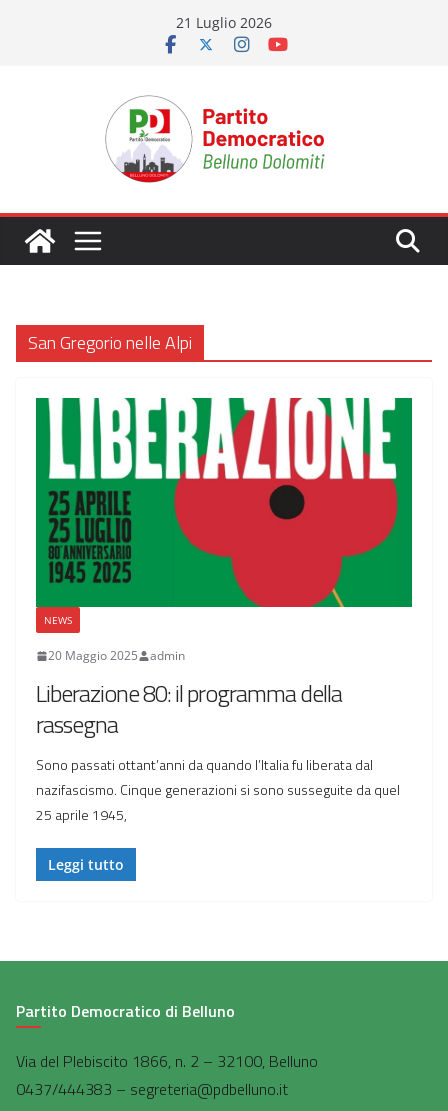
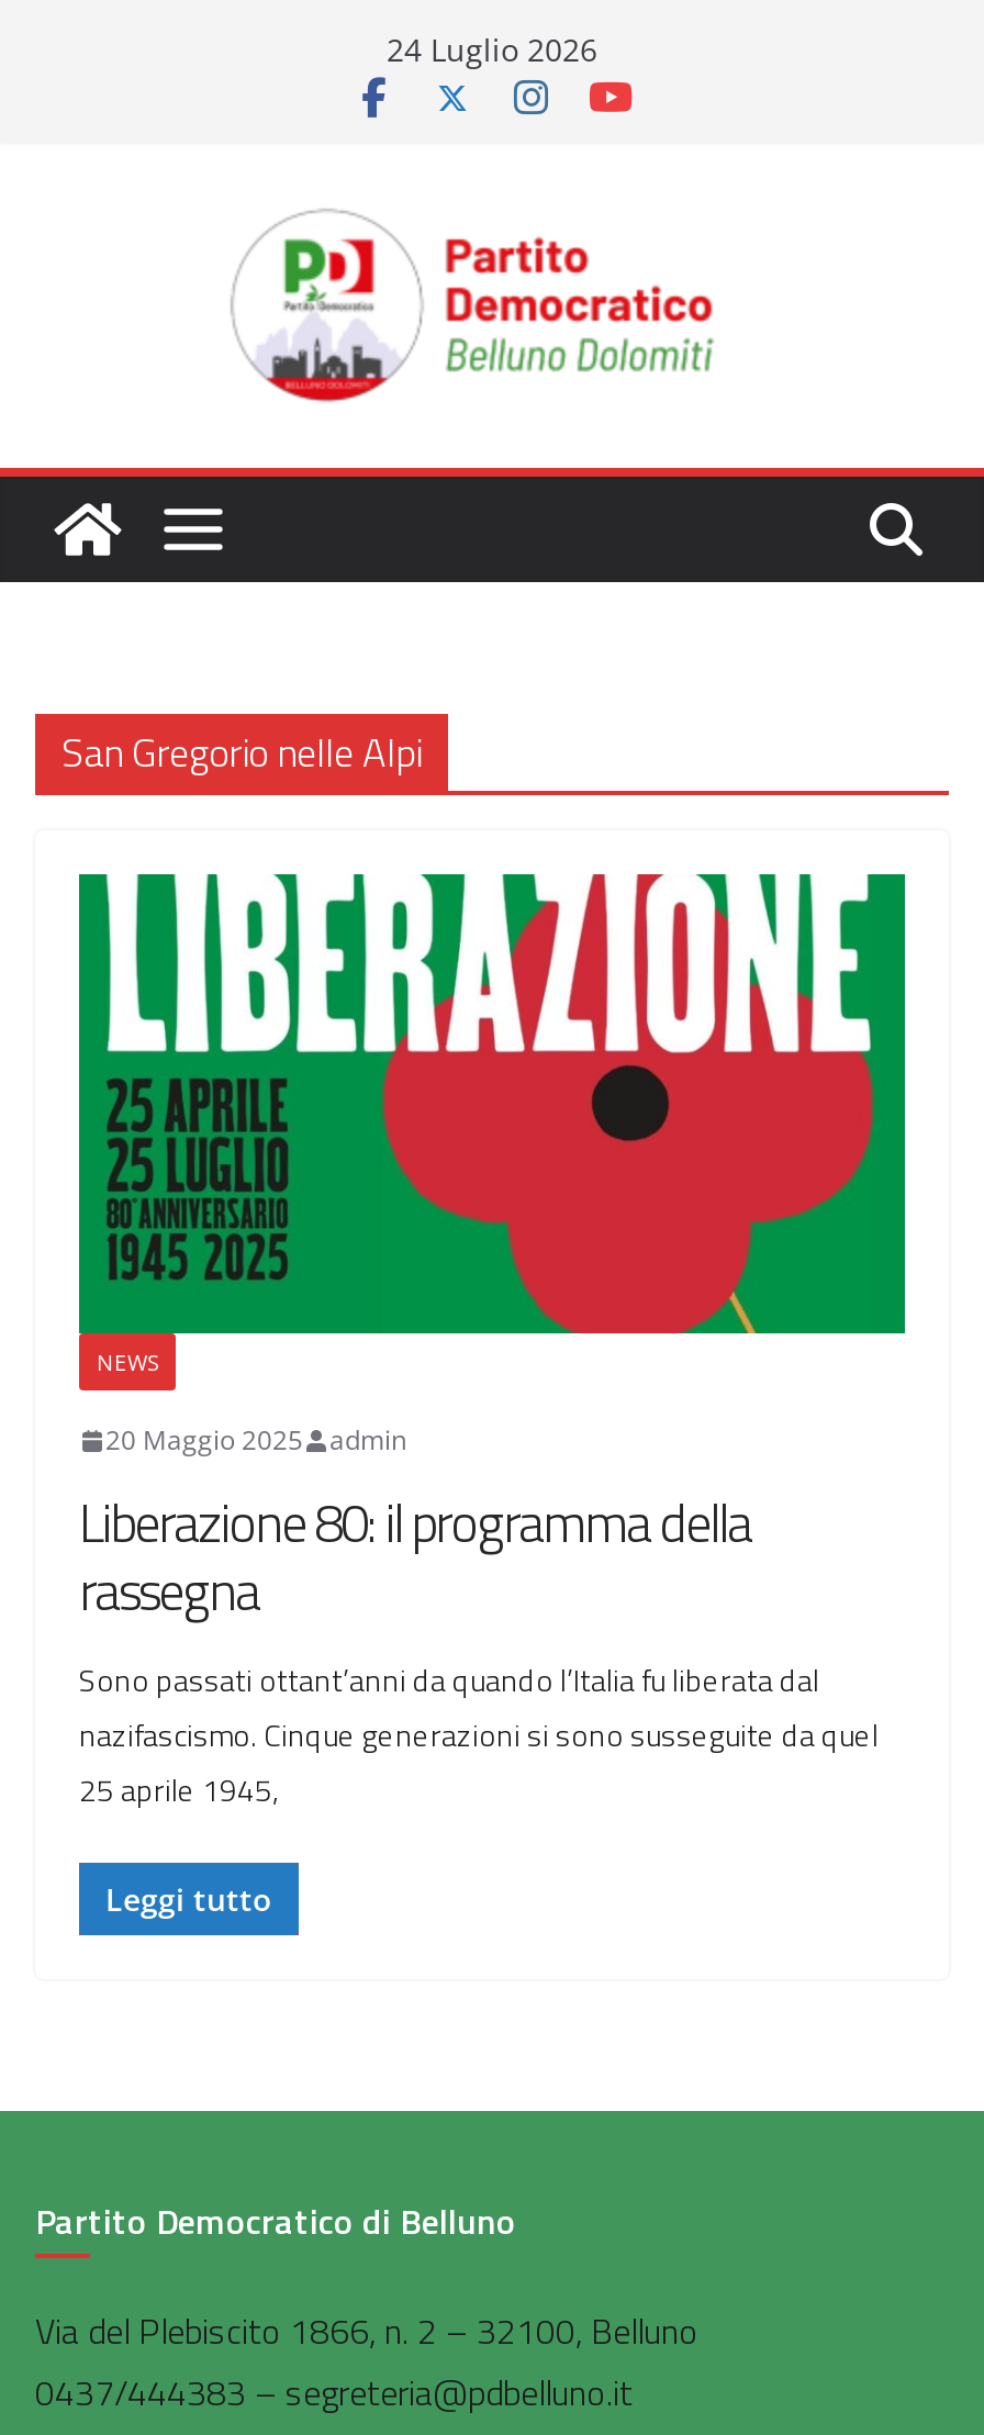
[176,13,272,32] 21 Luglio 2026 -> [387,29,597,70] 24 Luglio 2026

